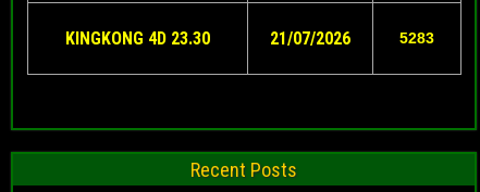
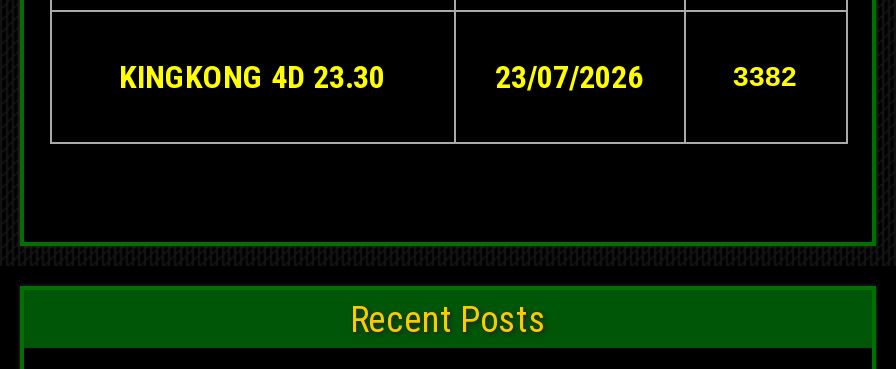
[269,28,350,49] 21/07/2026 -> [495,58,643,96] 23/07/2026
[399,30,434,47] 5283 -> [733,60,797,92] 3382

